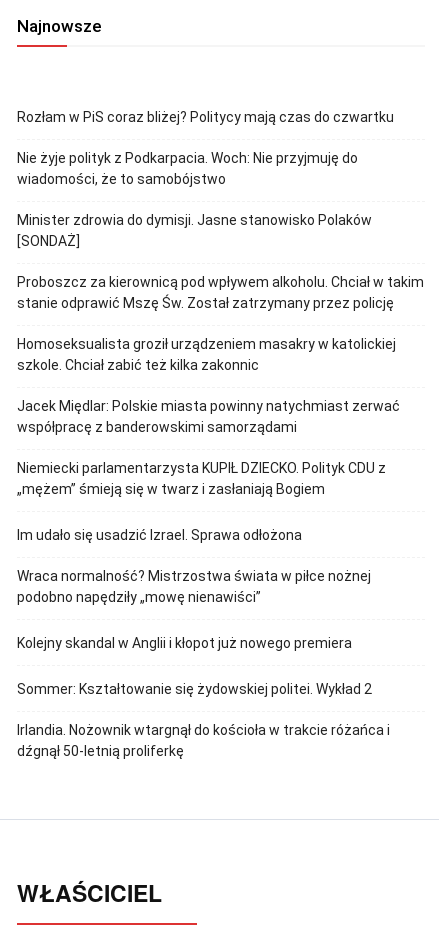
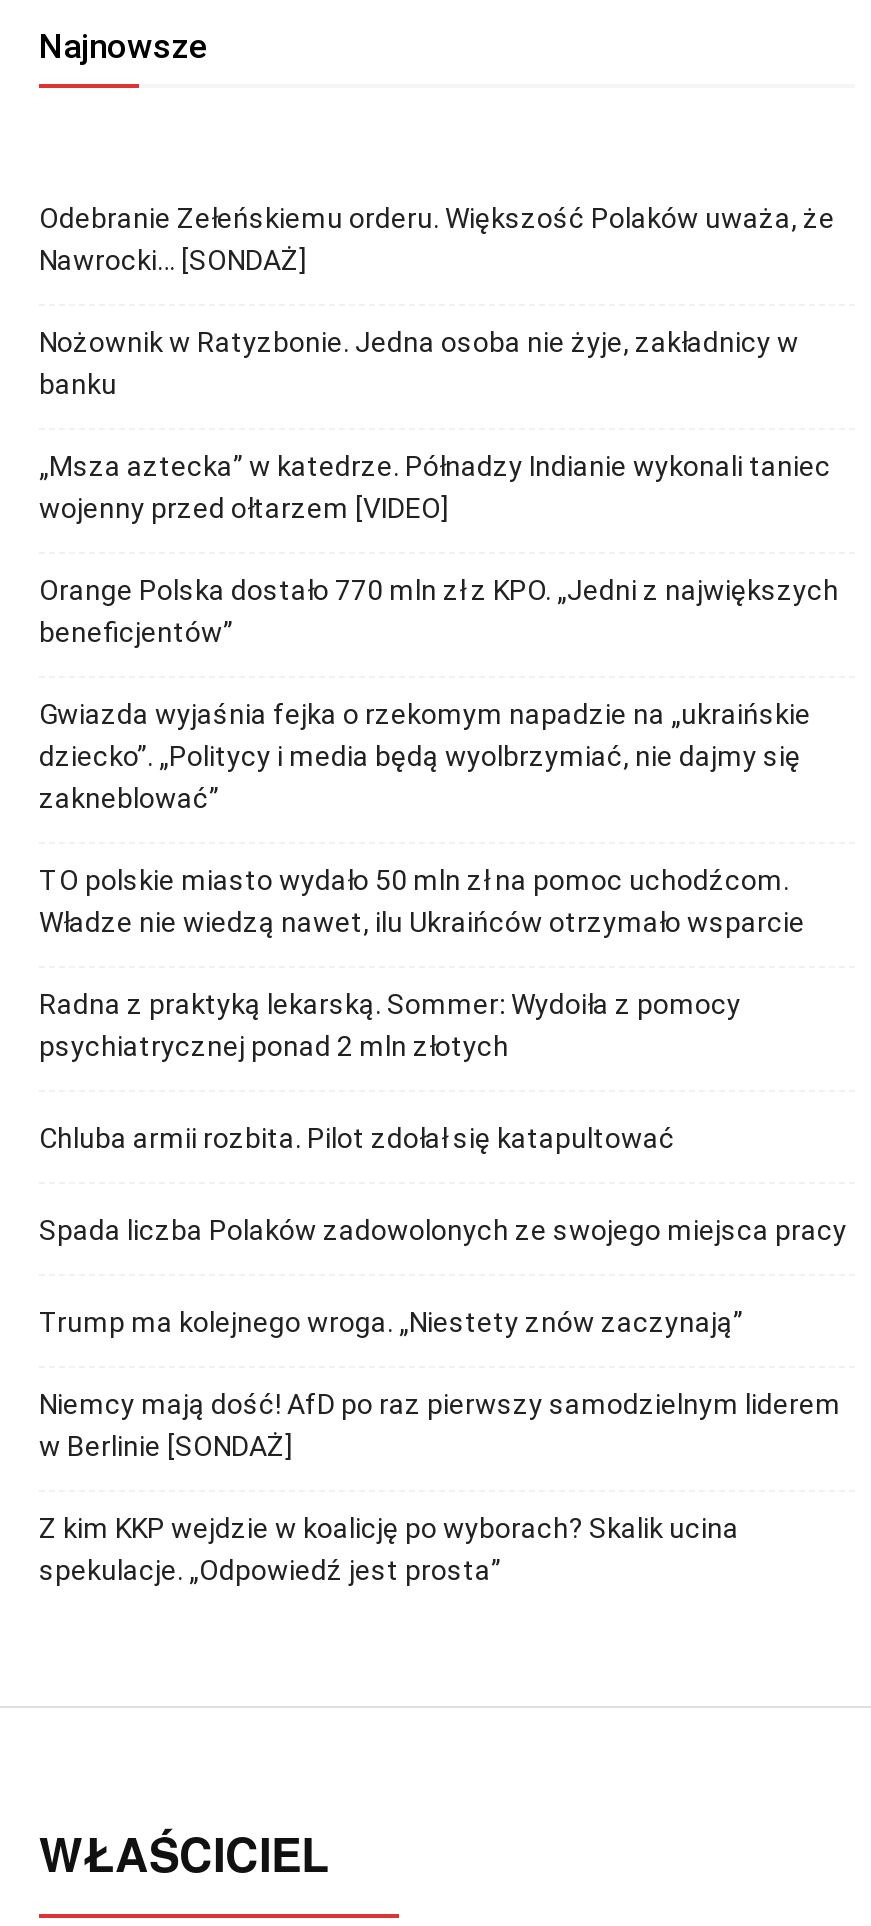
[17,109,394,125] Rozłam w PiS coraz bliżej? Politycy mają czas do czwartku -> [39,203,835,277] Odebranie Zełeńskiemu orderu. Większość Polaków uważa, że | Nawrocki… [SONDAŻ]
[17,150,358,187] Nie żyje polityk z Podkarpacia. Woch: Nie przyjmuję do | wiadomości, że to samobójstwo -> [39,327,799,401] Nożownik w Ratyzbonie. Jedna osoba nie żyje, zakładnicy w | banku
[17,212,372,249] Minister zdrowia do dymisji. Jasne stanowisko Polaków | [SONDAŻ] -> [39,451,831,525] „Msza aztecka” w katedrze. Półnadzy Indianie wykonali taniec | wojenny przed ołtarzem [VIDEO]
[17,274,424,311] Proboszcz za kierownicą pod wpływem alkoholu. Chciał w takim | stanie odprawić Mszę Św. Został zatrzymany przez policję -> [39,575,839,649] Orange Polska dostało 770 mln zł z KPO. „Jedni z największych | beneficjentów”
[17,336,396,373] Homoseksualista groził urządzeniem masakry w katolickiej | szkole. Chciał zabić też kilka zakonnic -> [39,699,811,815] Gwiazda wyjaśnia fejka o rzekomym napadzie na „ukraińskie | dziecko”. „Politycy i media będą wyolbrzymiać, nie dajmy się | zakneblować”
[17,398,400,435] Jacek Międlar: Polskie miasta powinny natychmiast zerwać | współpracę z banderowskimi samorządami -> [39,865,805,939] TO polskie miasto wydało 50 mln zł na pomoc uchodźcom. | Władze nie wiedzą nawet, ilu Ukraińców otrzymało wsparcie
[17,460,386,497] Niemiecki parlamentarzysta KUPIŁ DZIECKO. Polityk CDU z | „mężem” śmieją się w twarz i zasłaniają Bogiem -> [39,989,741,1063] Radna z praktyką lekarską. Sommer: Wydoiła z pomocy | psychiatrycznej ponad 2 mln złotych
[17,527,302,543] Im udało się usadzić Izrael. Sprawa odłożona -> [39,1123,675,1155] Chluba armii rozbita. Pilot zdołał się katapultować
[17,568,371,605] Wraca normalność? Mistrzostwa świata w piłce nożnej | podobno napędziły „mowę nienawiści” -> [39,1215,847,1247] Spada liczba Polaków zadowolonych ze swojego miejsca pracy
[17,635,352,651] Kolejny skandal w Anglii i kłopot już nowego premiera -> [39,1307,743,1339] Trump ma kolejnego wroga. „Niestety znów zaczynają”
[17,681,372,697] Sommer: Kształtowanie się żydowskiej politei. Wykład 2 -> [39,1389,841,1463] Niemcy mają dość! AfD po raz pierwszy samodzielnym liderem | w Berlinie [SONDAŻ]
[17,722,390,759] Irlandia. Nożownik wtargnął do kościoła w trakcie różańca i | dźgnął 50-letnią proliferkę -> [39,1513,739,1587] Z kim KKP wejdzie w koalicję po wyborach? Skalik ucina | spekulacje. „Odpowiedź jest prosta”

